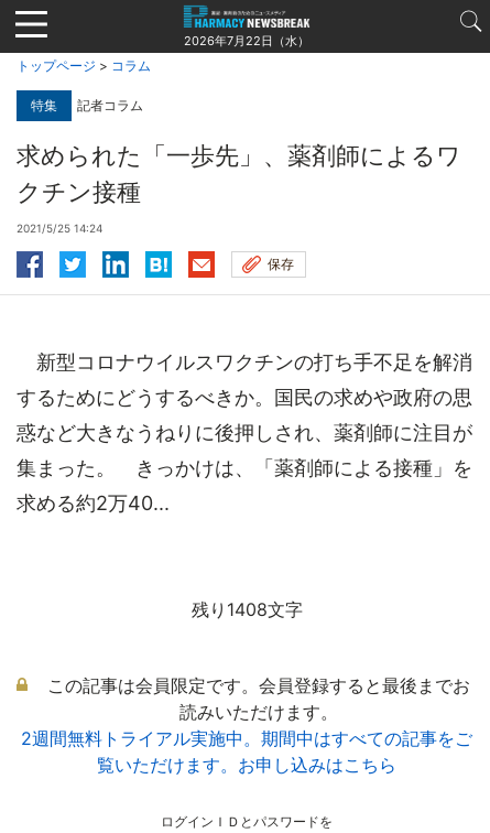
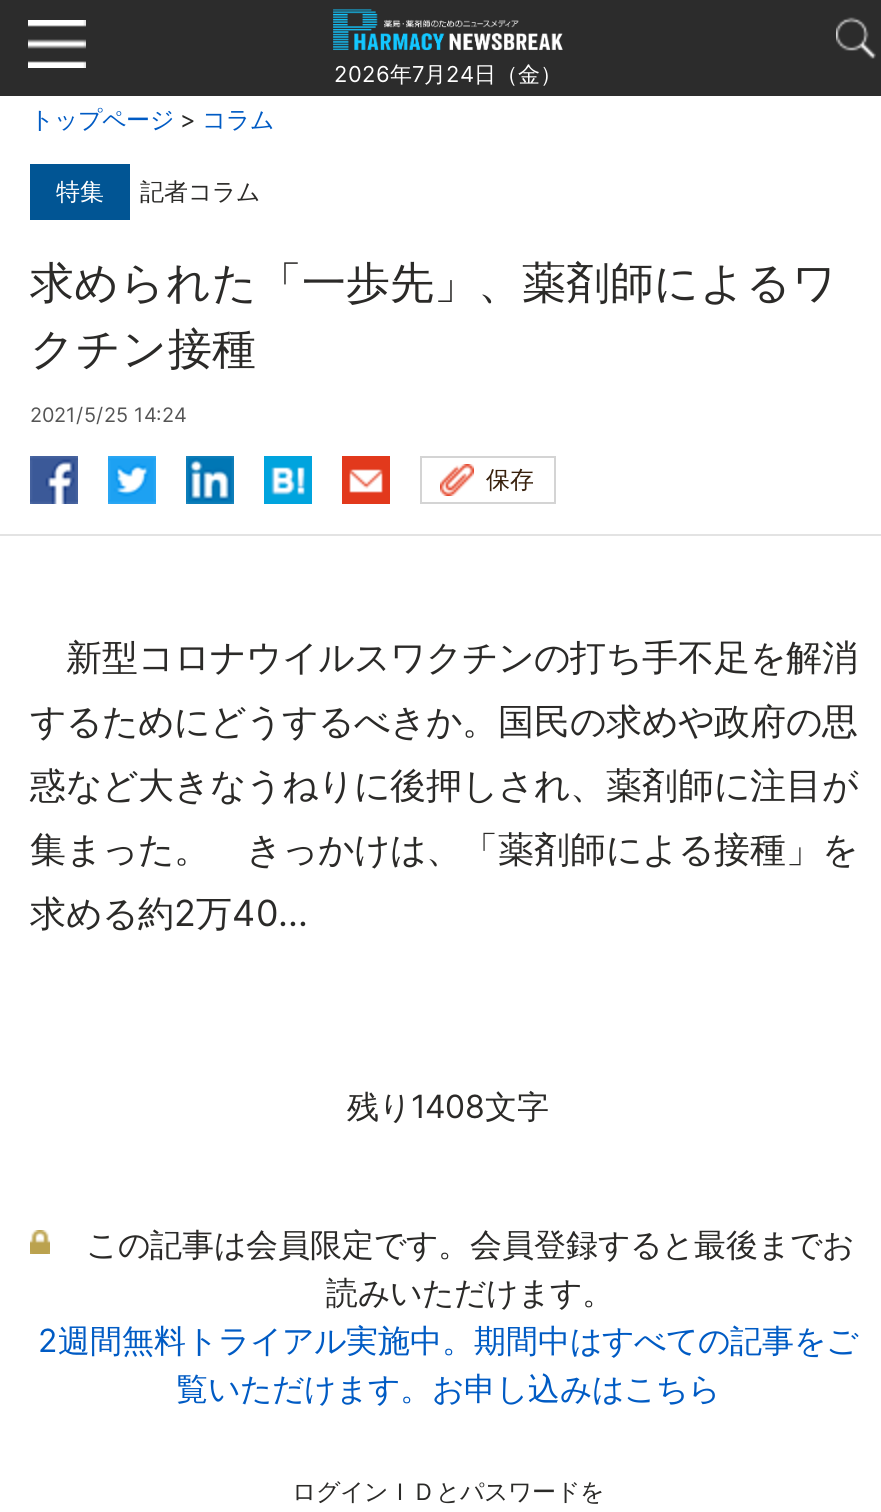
[184,33,309,48] 2026年7月22日（水） -> [334,60,562,88] 2026年7月24日（金）

